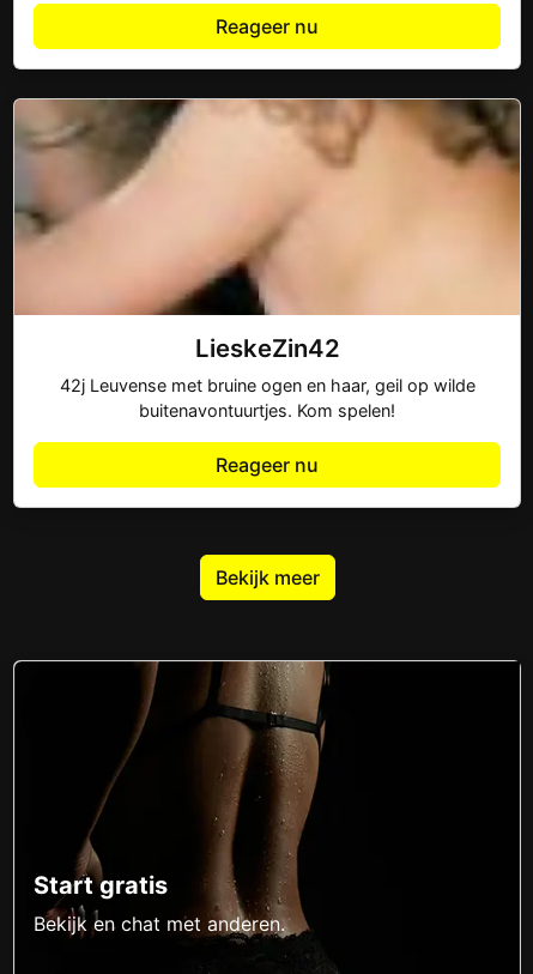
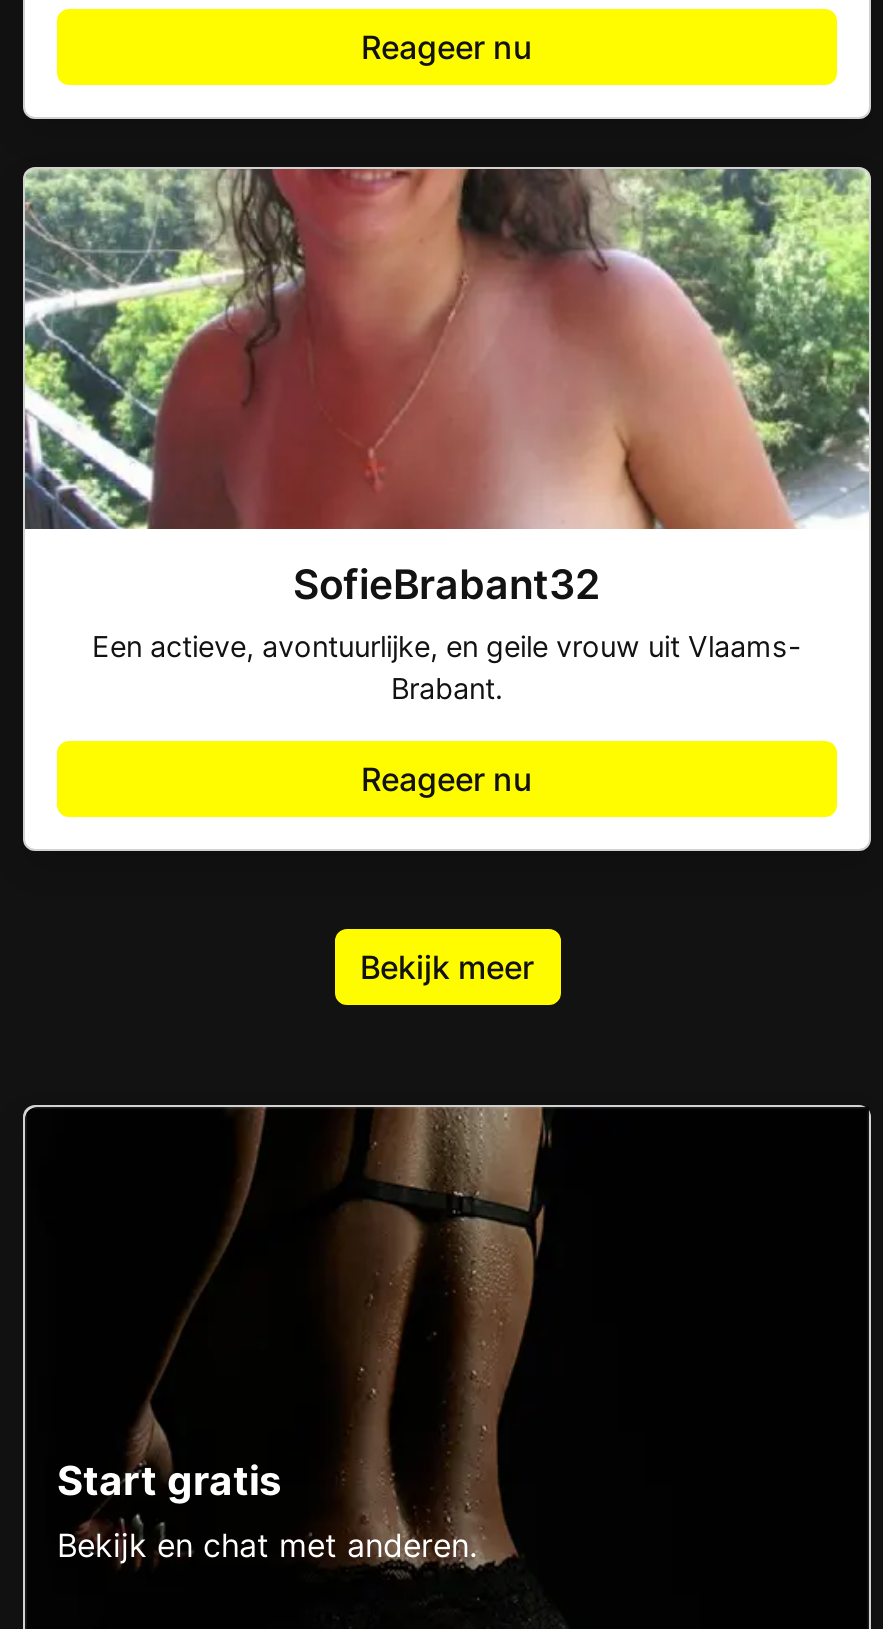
[13,98,521,421] [image] | LieskeZin42 | 42j Leuvense met bruine ogen en haar, geil op wilde | buitenavontuurtjes. Kom spelen! -> [23,167,871,705] [image] | SofieBrabant32 | Een actieve, avontuurlijke, en geile vrouw uit Vlaams- | Brabant.

